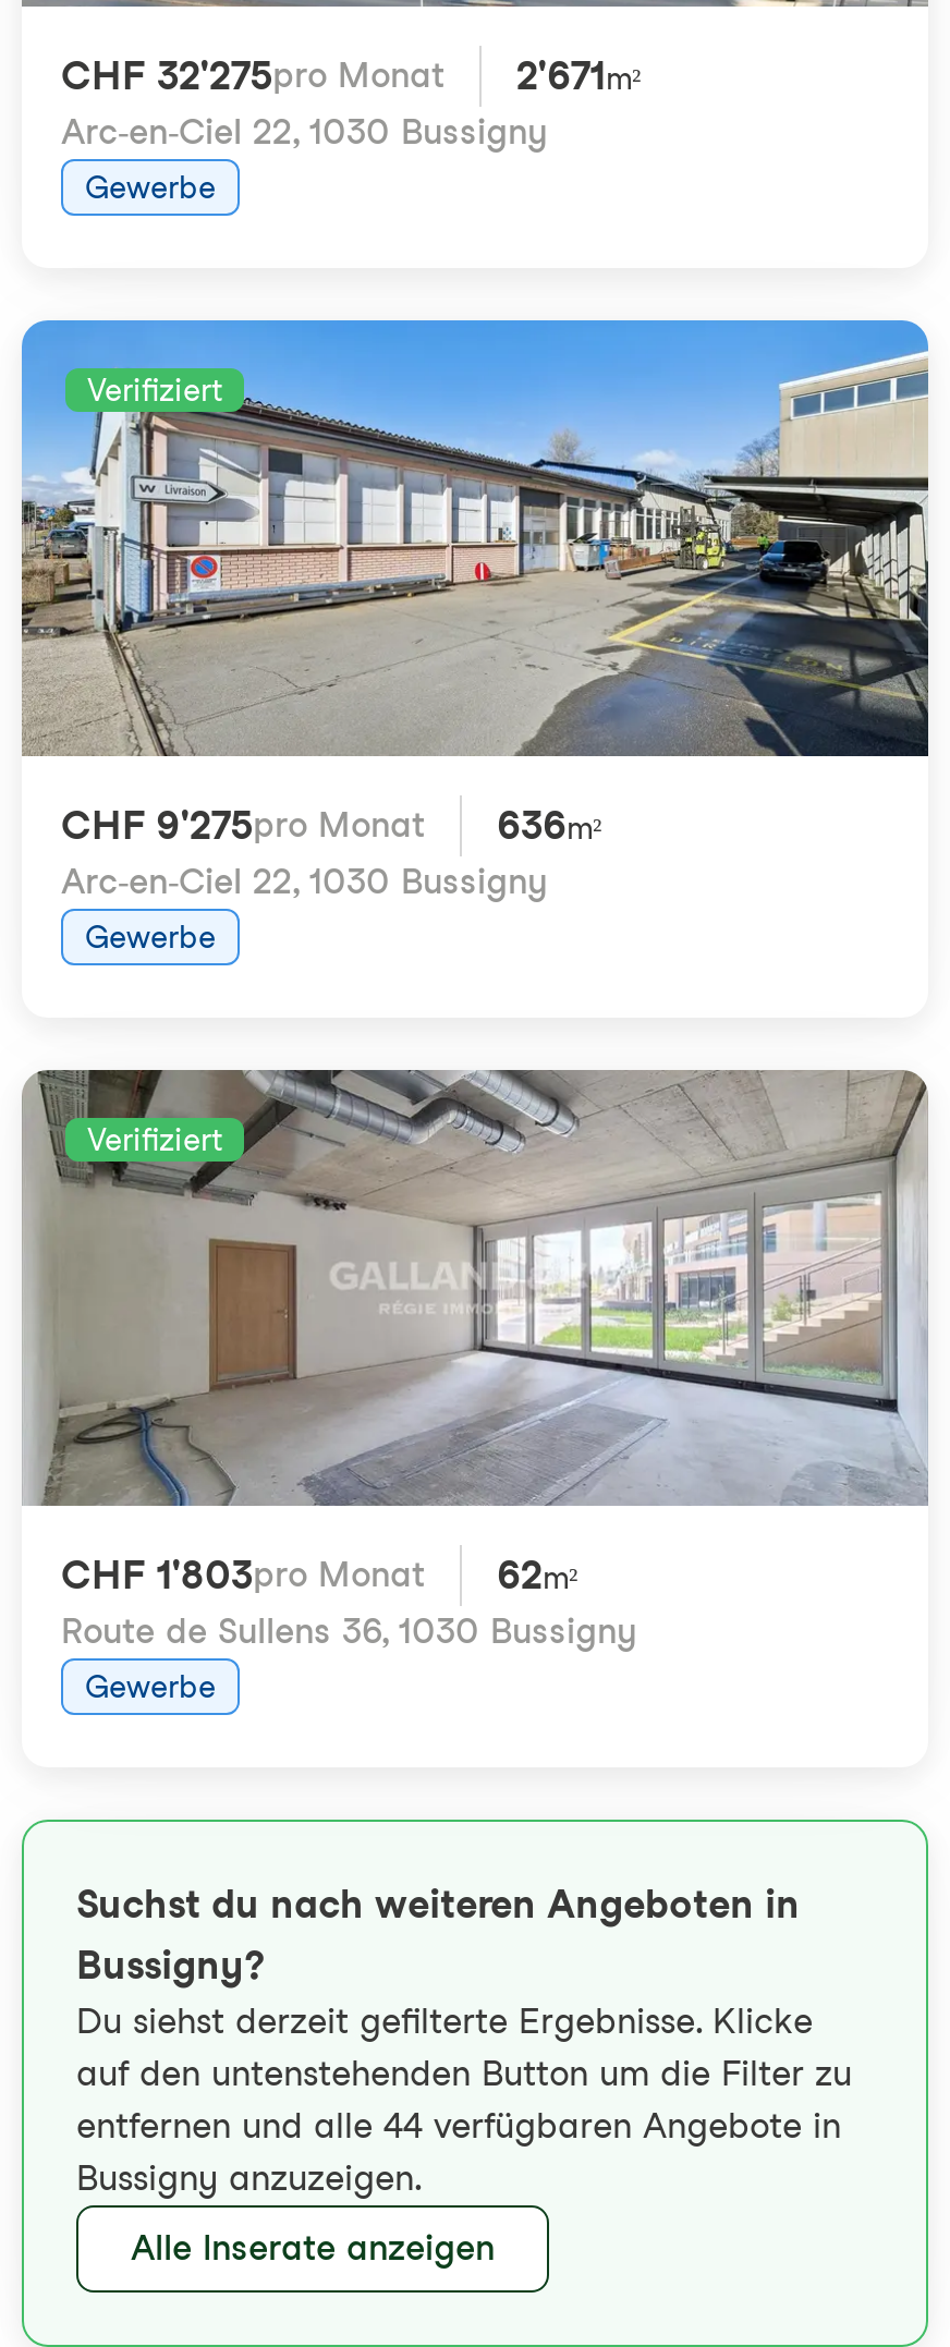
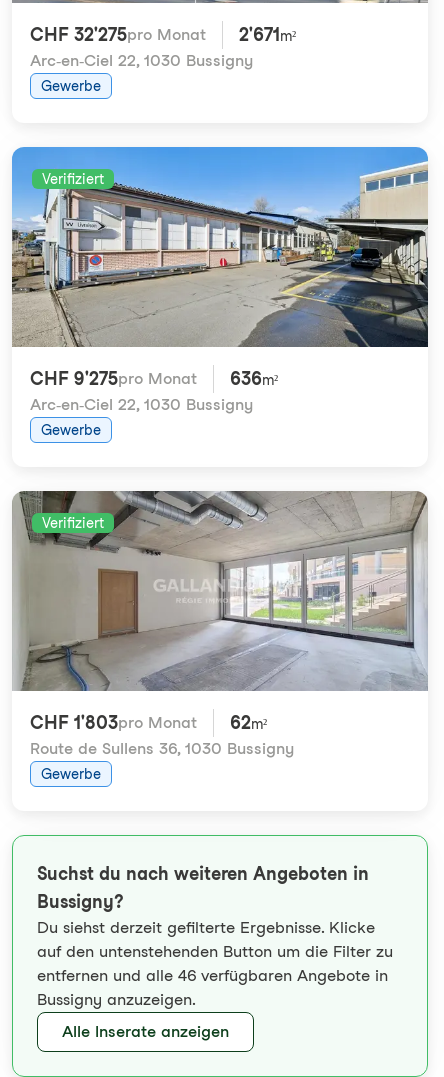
[76,2105,841,2147] entfernen und alle 44 verfügbaren Angebote in -> [37,966,388,985] entfernen und alle 46 verfügbaren Angebote in

